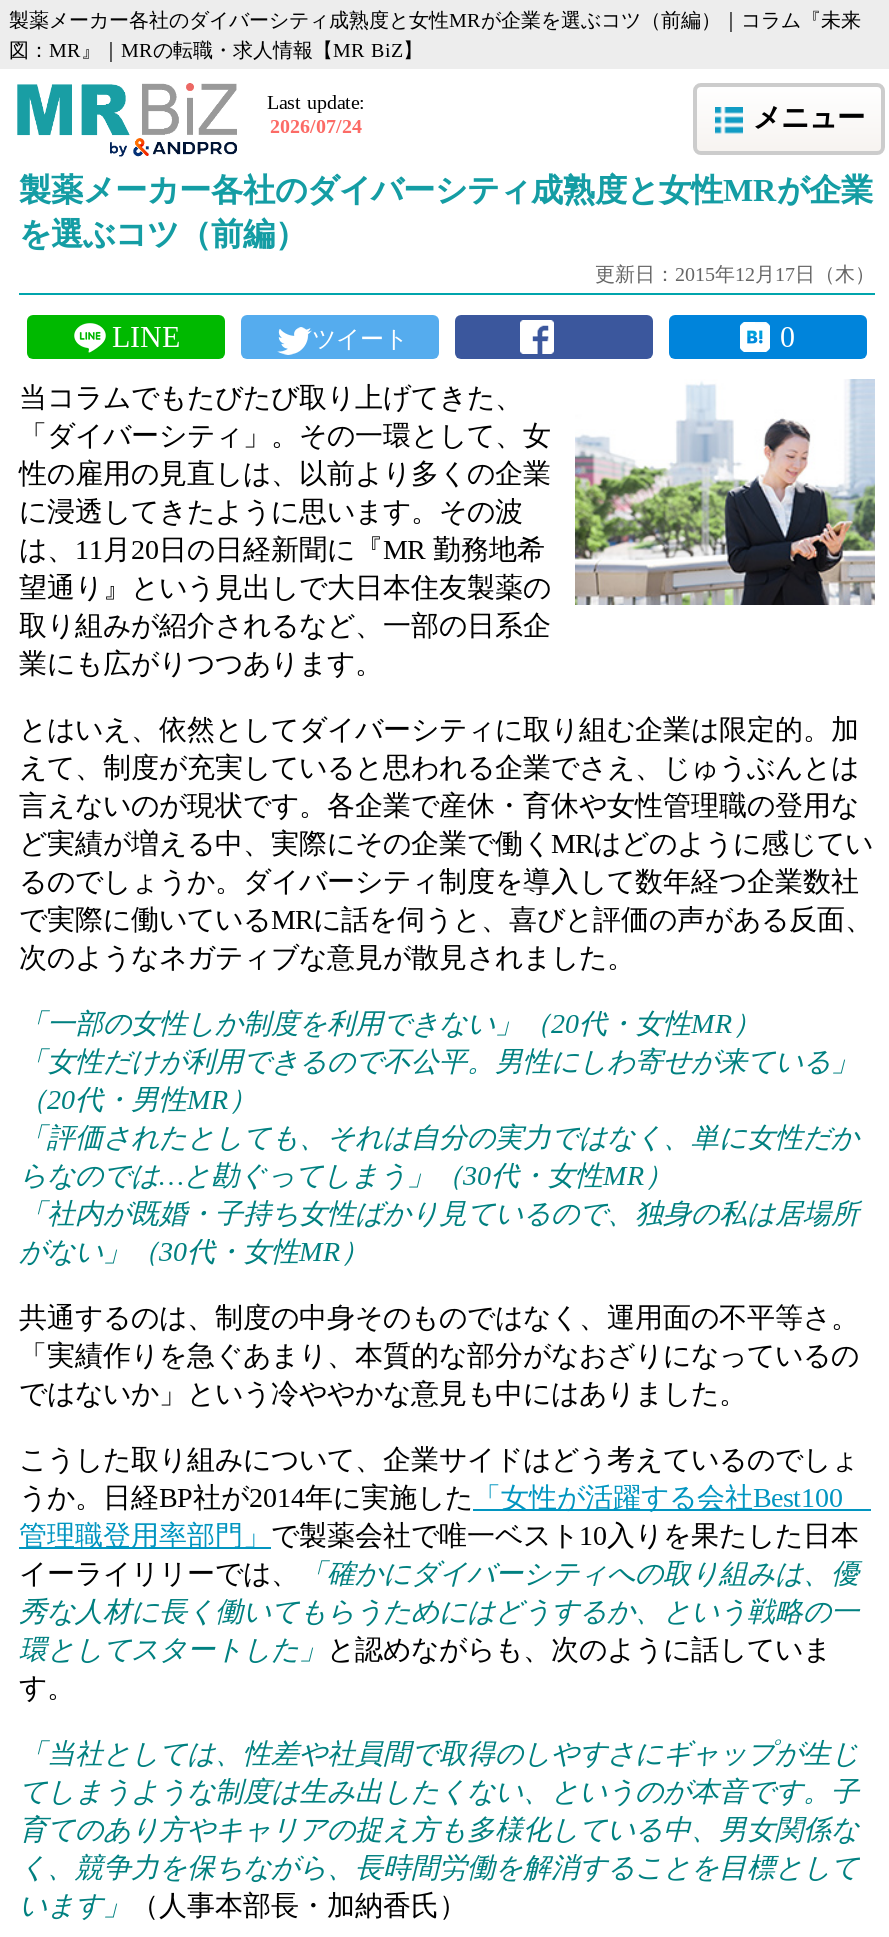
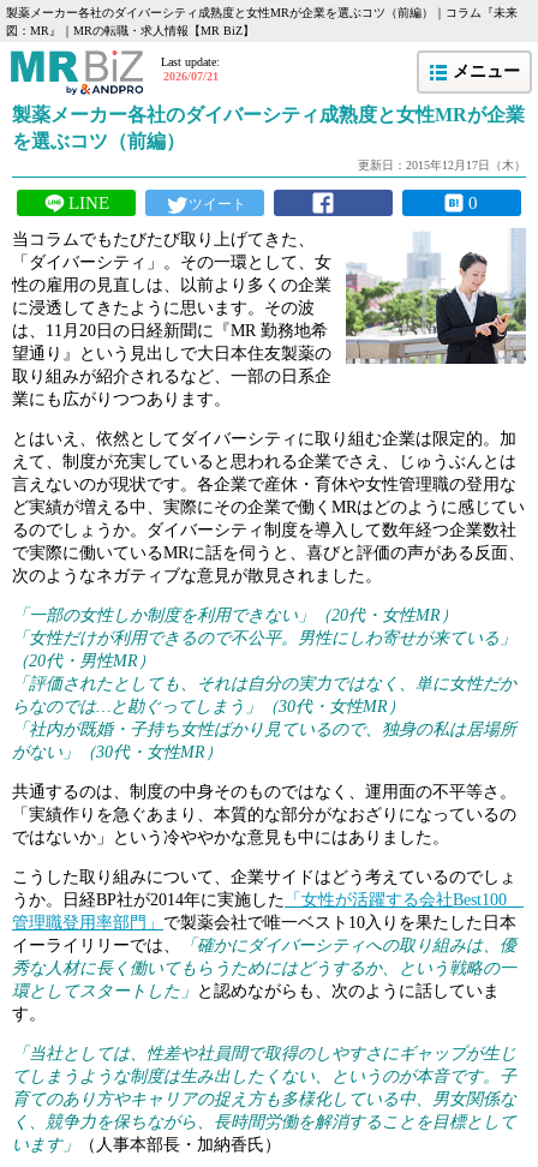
[270,115,362,137] 2026/07/24 -> [163,70,218,83] 2026/07/21

